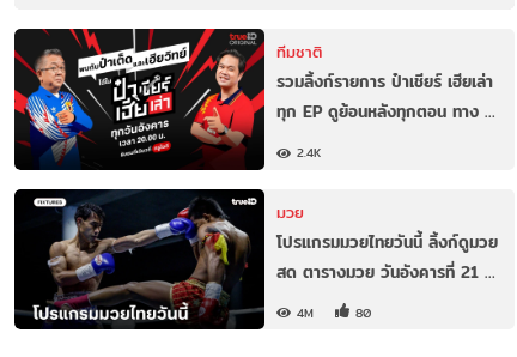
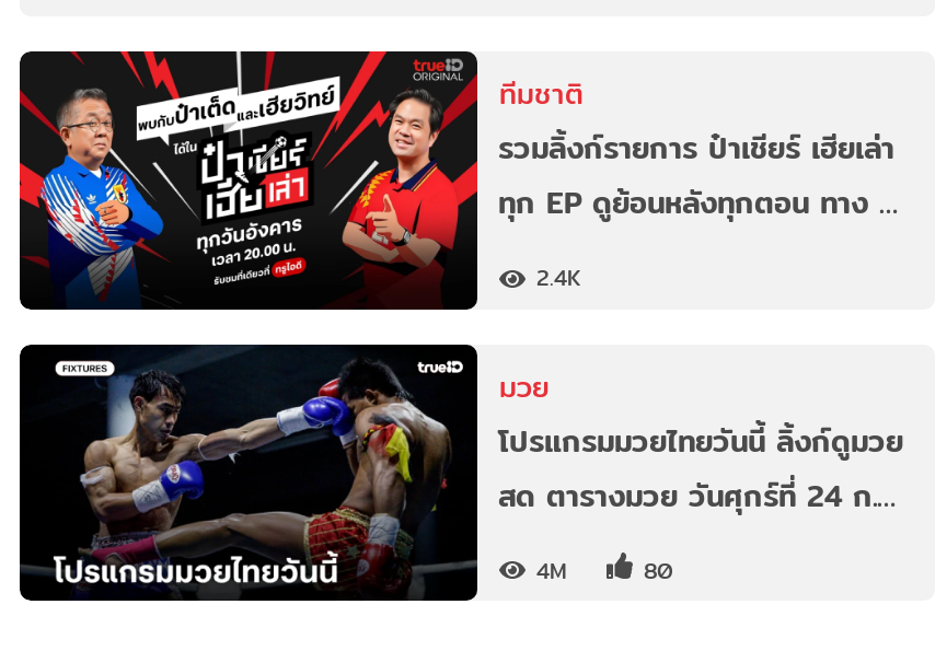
[276,259,495,285] สด ตารางมวย วันอังคารที่ 21 … -> [498,472,897,520] สด ตารางมวย วันศุกร์ที่ 24 ก.…

